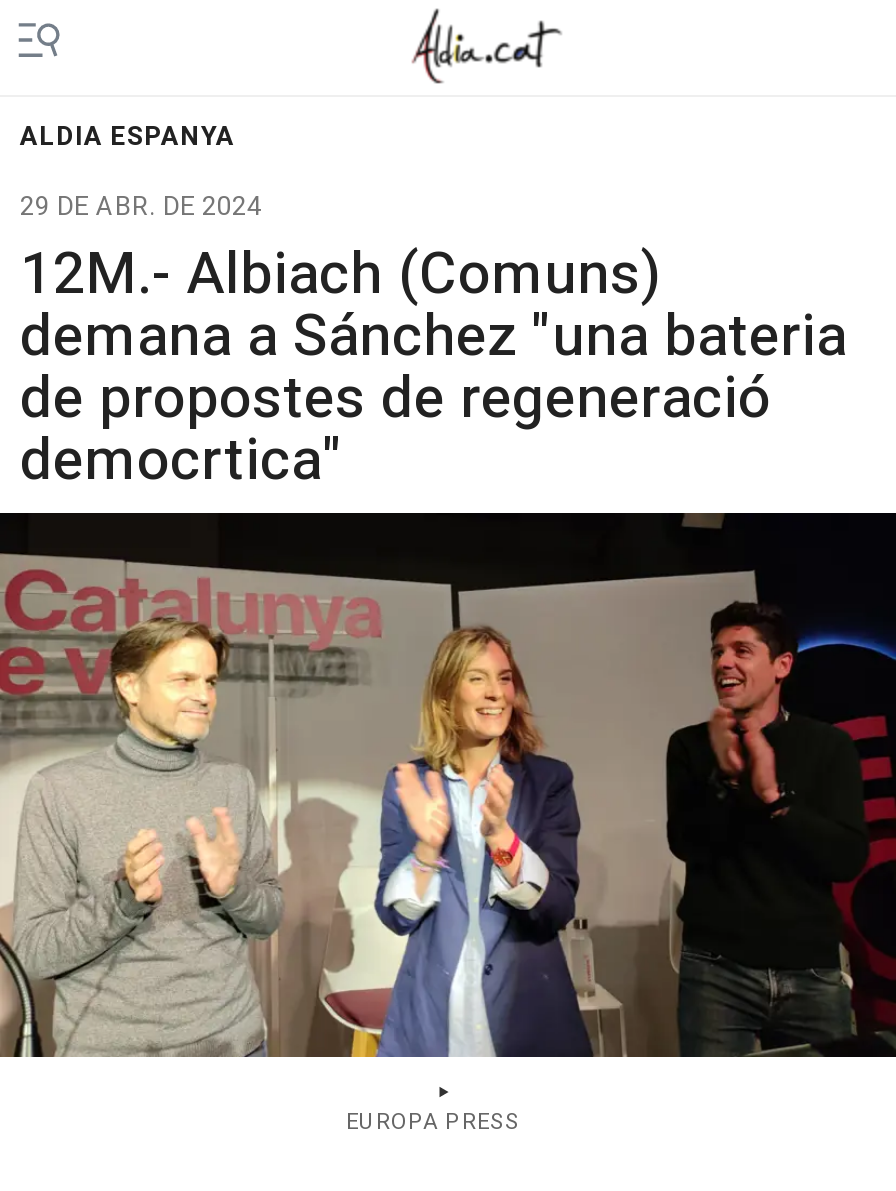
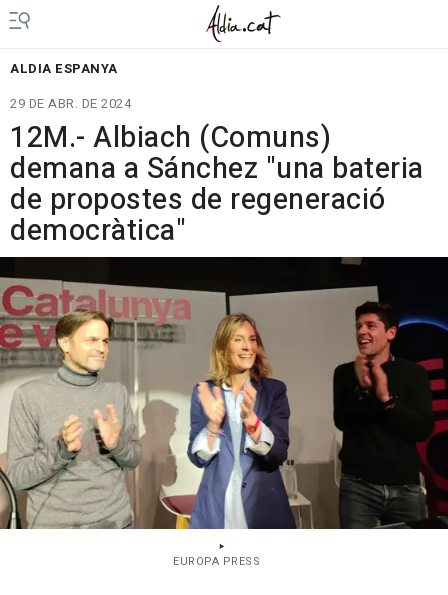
[20,419,343,503] democrtica" -> [10,210,186,252] democràtica"

